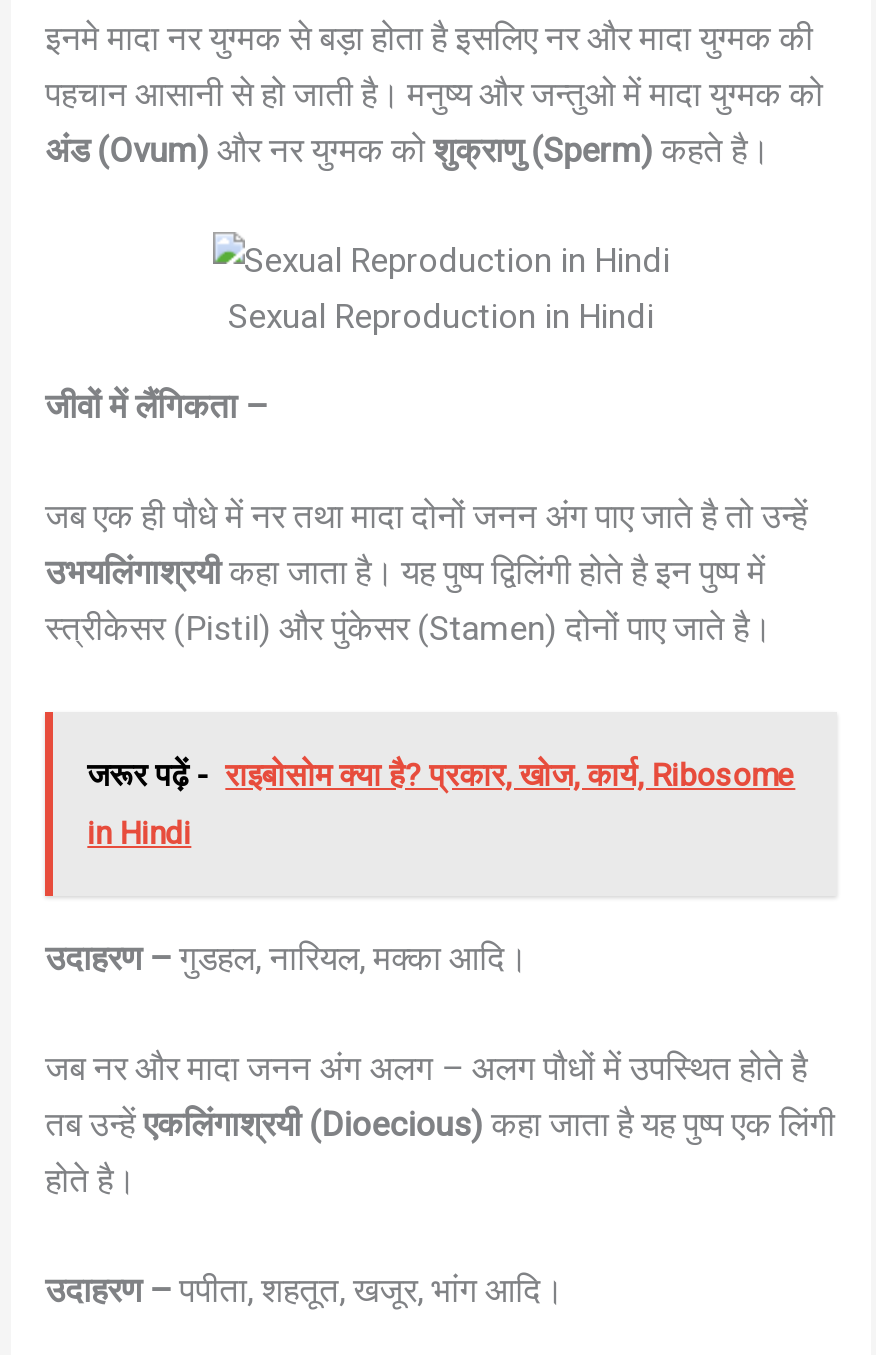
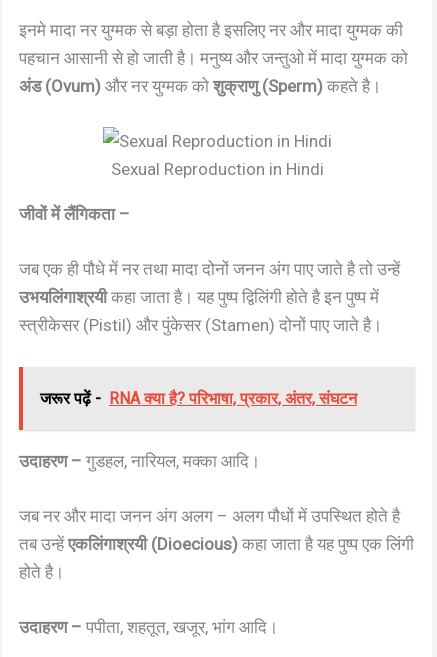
[87,755,795,851] जरूर पढ़ें - राइबोसोम क्या है? प्रकार, खोज, कार्य, Ribosome | in Hindi -> [40,389,357,408] जरूर पढ़ें - RNA क्या है? परिभाषा, प्रकार, अंतर, संघटन

